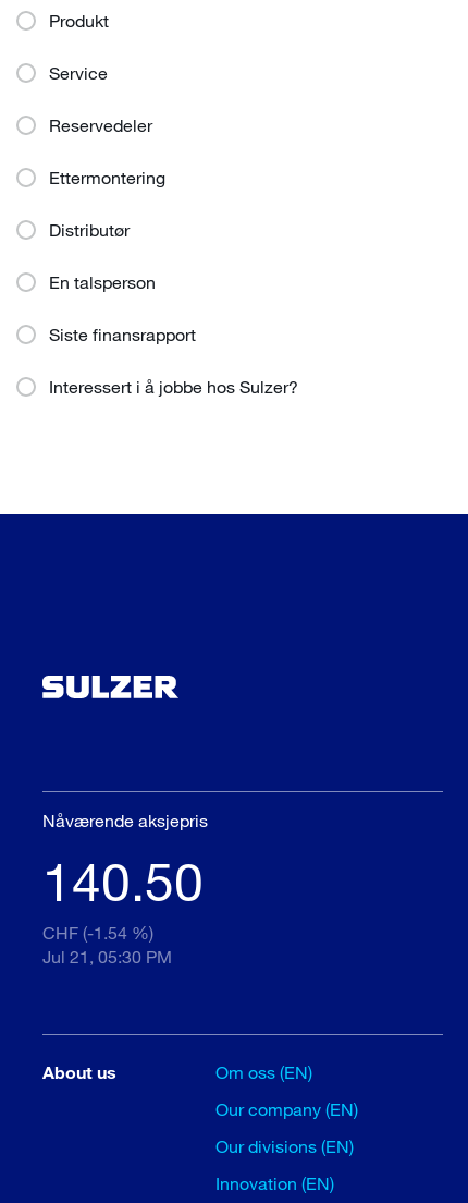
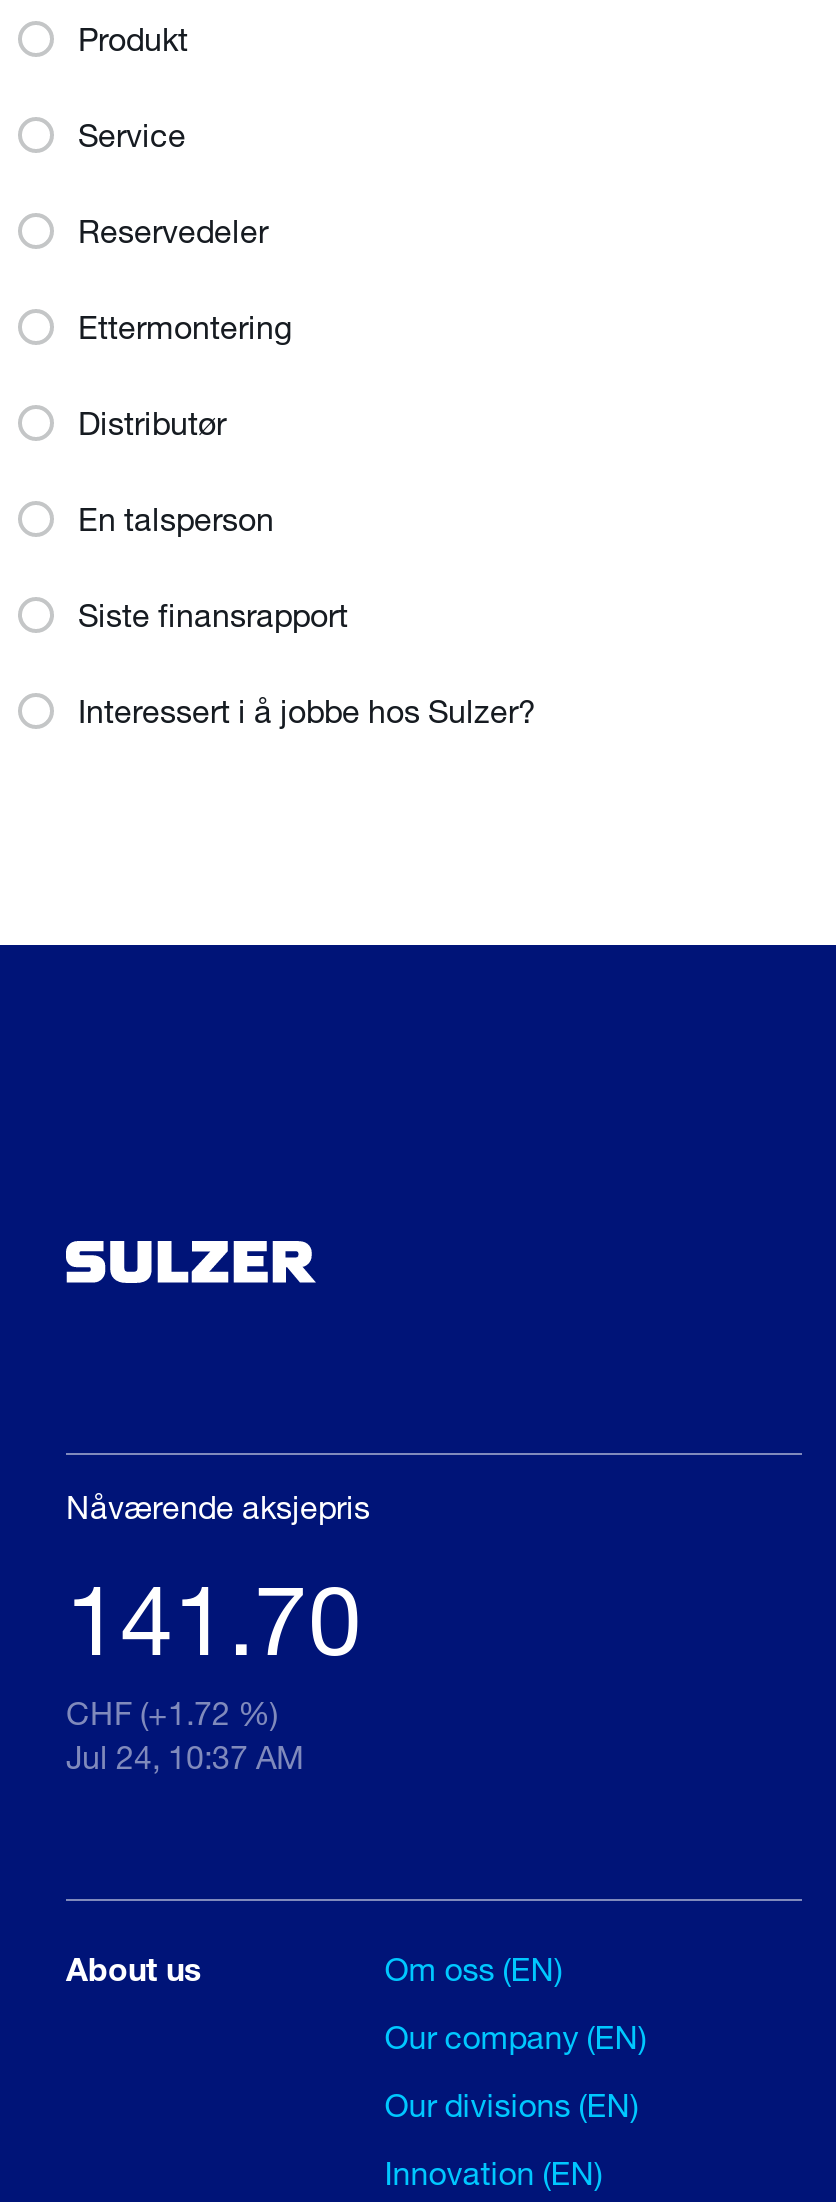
[42,849,204,912] 140.50 -> [66,1559,362,1675] 141.70
[42,922,153,943] CHF (-1.54 %) -> [66,1693,278,1731] CHF (+1.72 %)
[42,946,172,967] Jul 21, 05:30 PM -> [66,1737,304,1775] Jul 24, 10:37 AM

